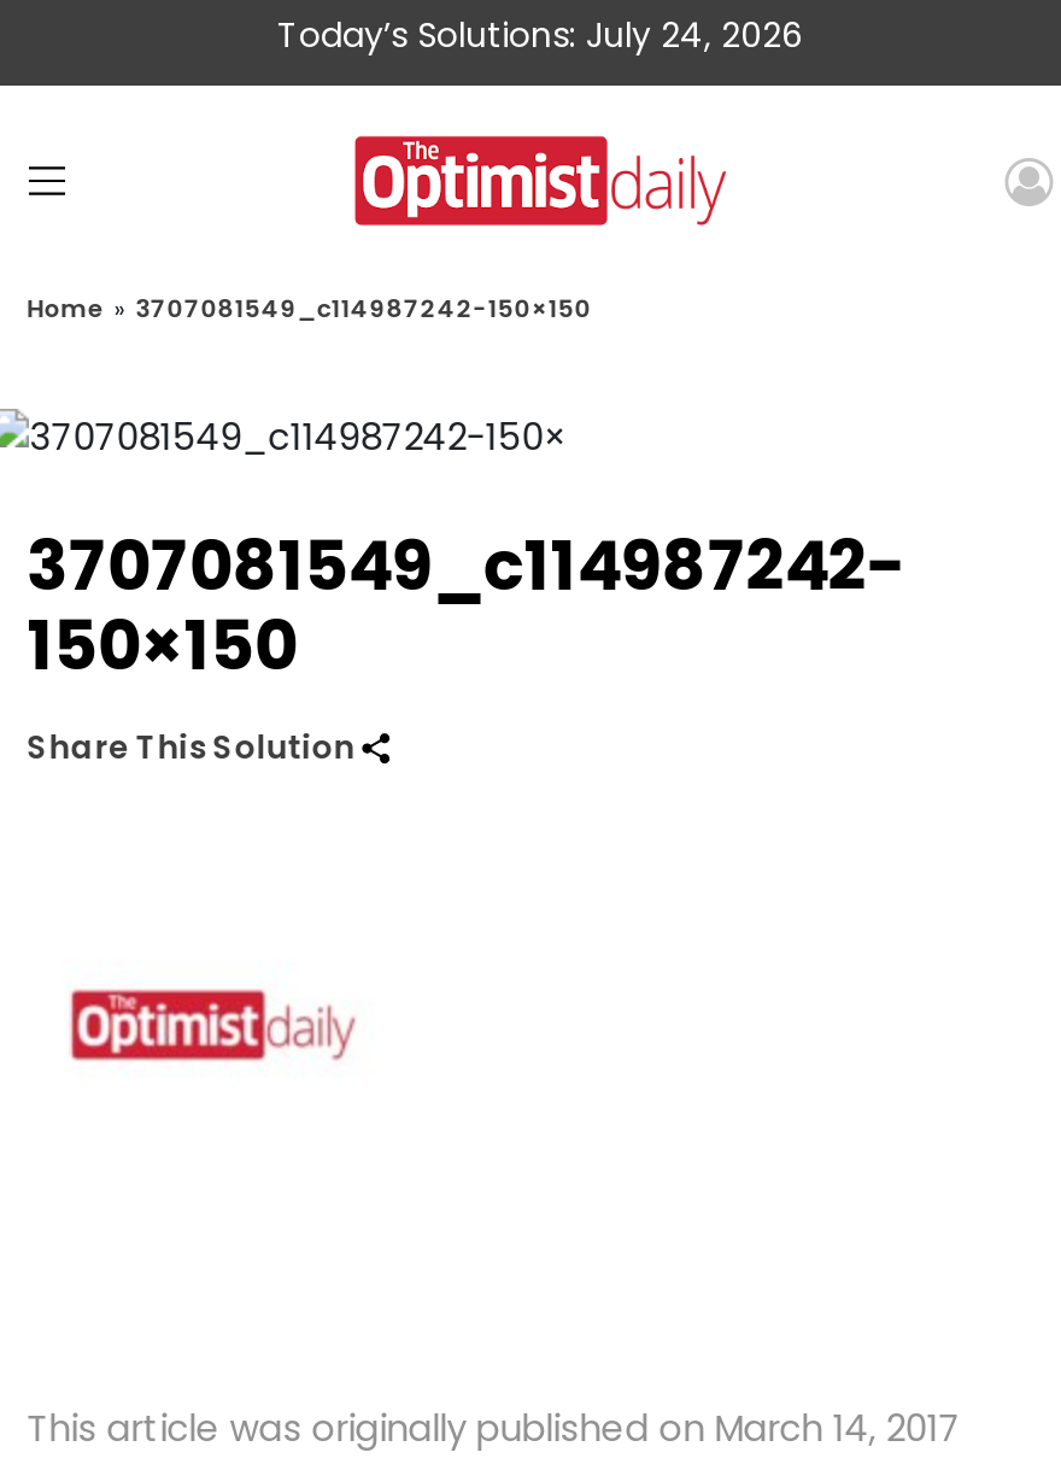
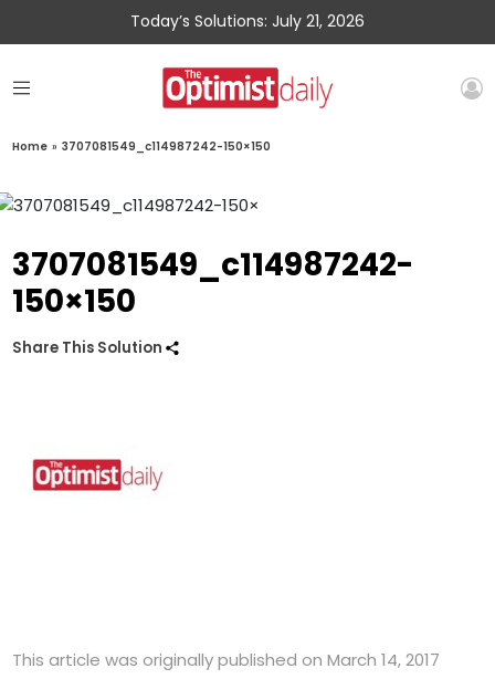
[277,11,803,59] Today’s Solutions: July 24, 2026 -> [130,10,365,32] Today’s Solutions: July 21, 2026

